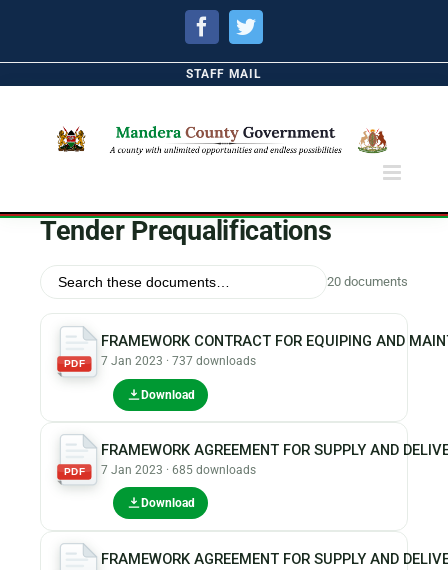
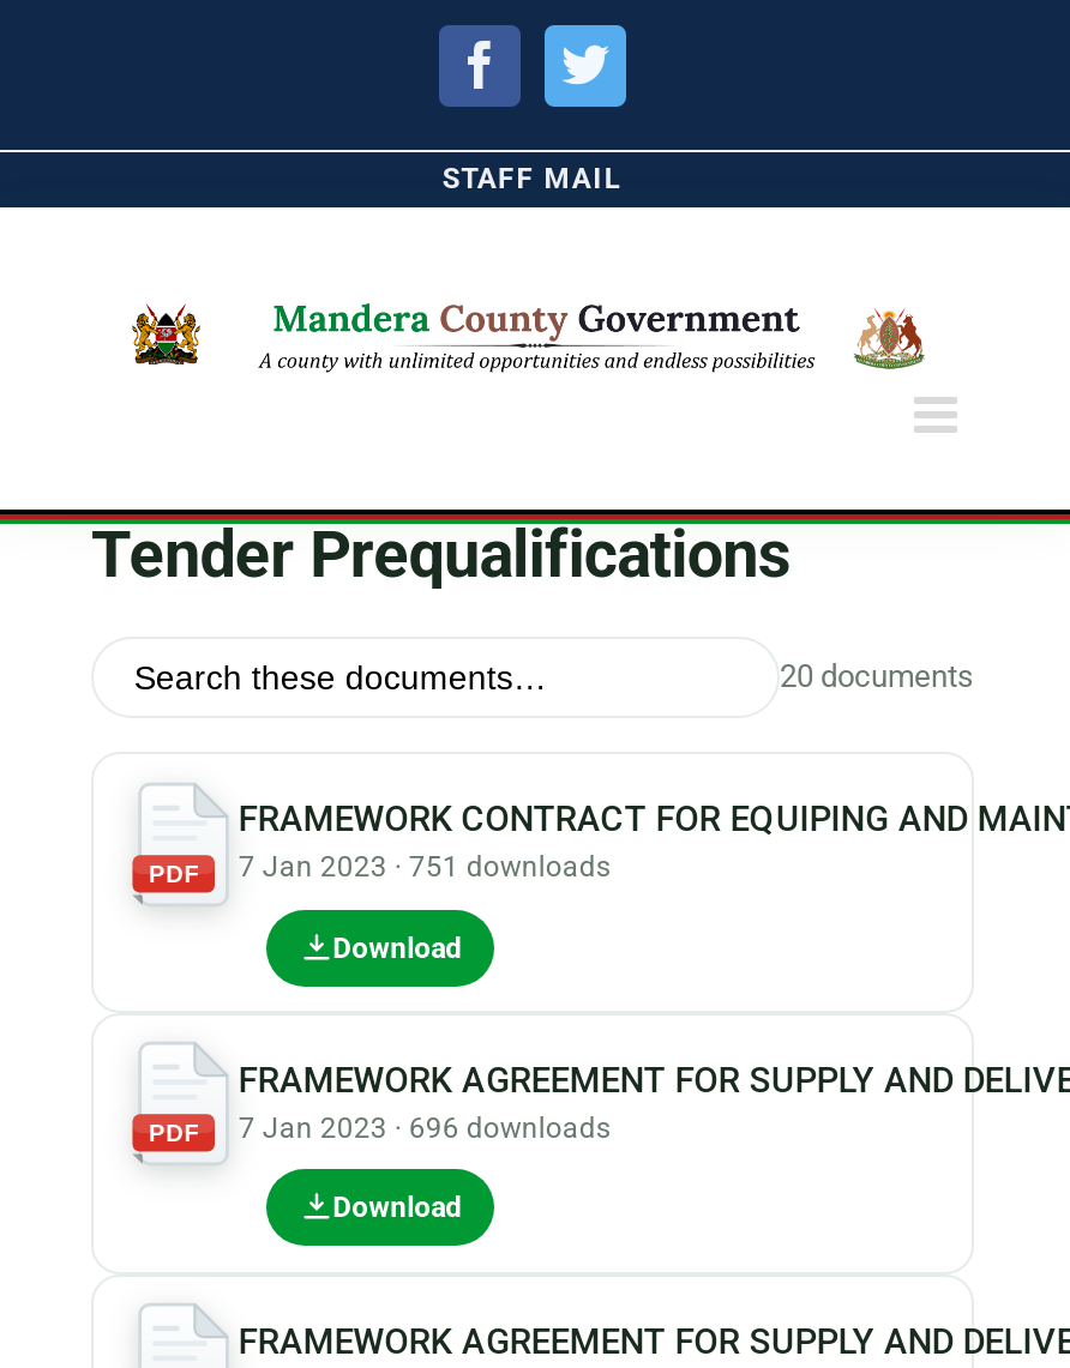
[101,354,256,368] 7 Jan 2023 · 737 downloads -> [238,850,610,884] 7 Jan 2023 · 751 downloads
[101,463,256,477] 7 Jan 2023 · 685 downloads -> [238,1111,610,1145] 7 Jan 2023 · 696 downloads

